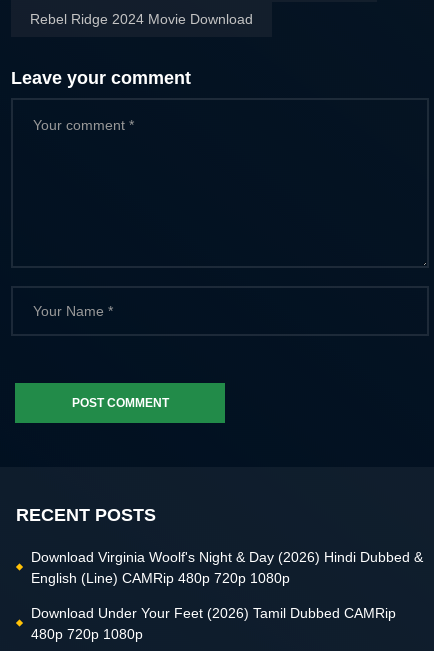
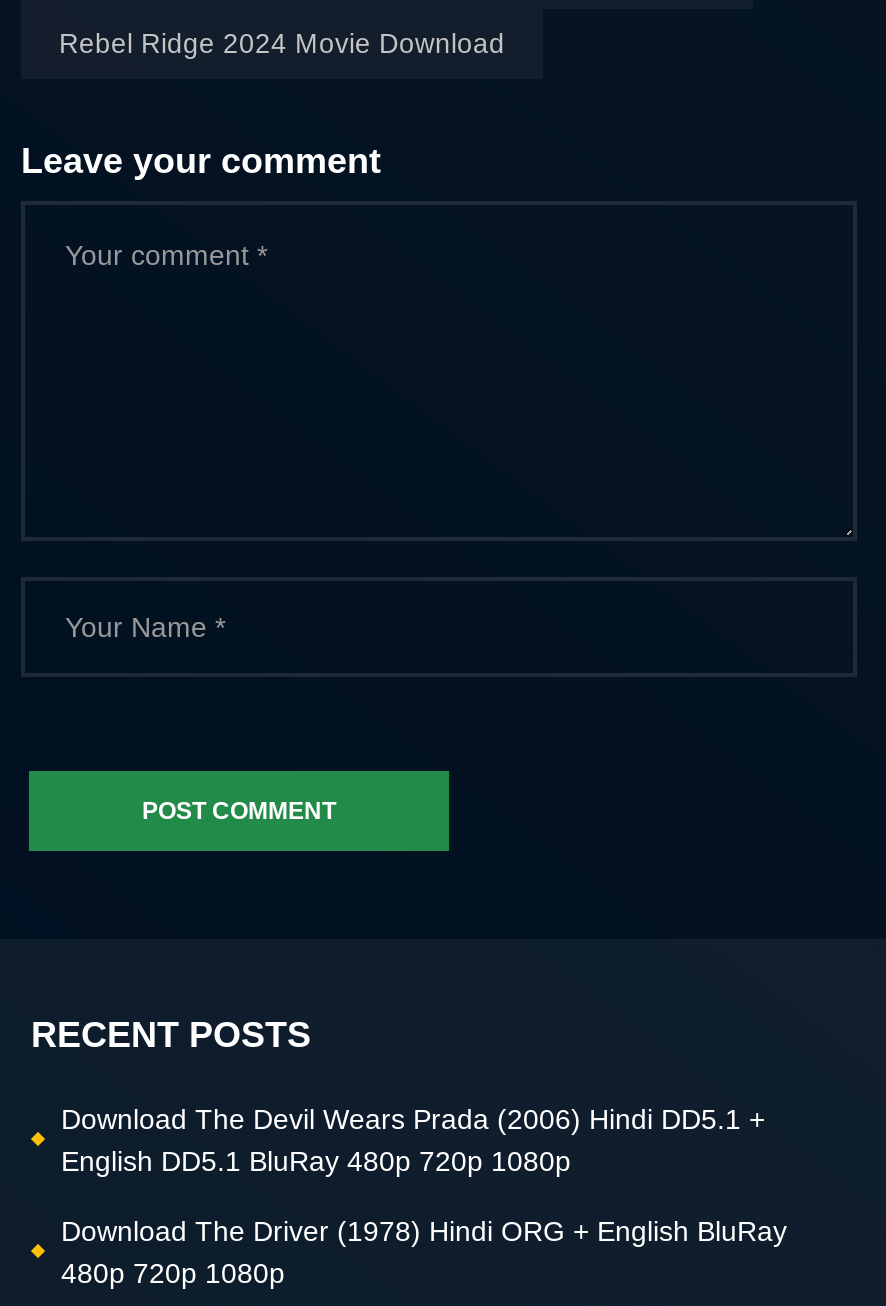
[31,549,423,586] Download Virginia Woolf's Night & Day (2026) Hindi Dubbed & | English (Line) CAMRip 480p 720p 1080p -> [61,1102,765,1176] Download The Devil Wears Prada (2006) Hindi DD5.1 + | English DD5.1 BluRay 480p 720p 1080p
[31,605,396,621] Download Under Your Feet (2026) Tamil Dubbed CAMRip -> [61,1214,787,1246] Download The Driver (1978) Hindi ORG + English BluRay

